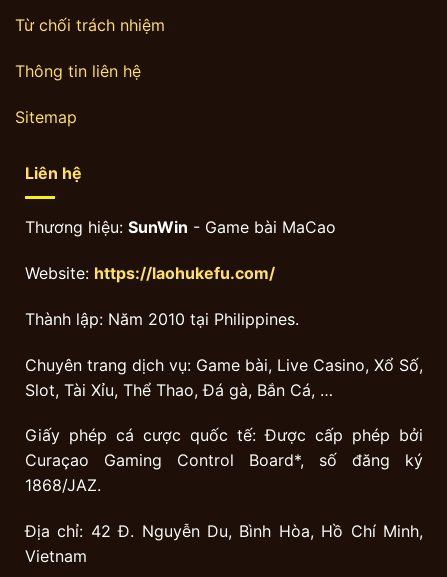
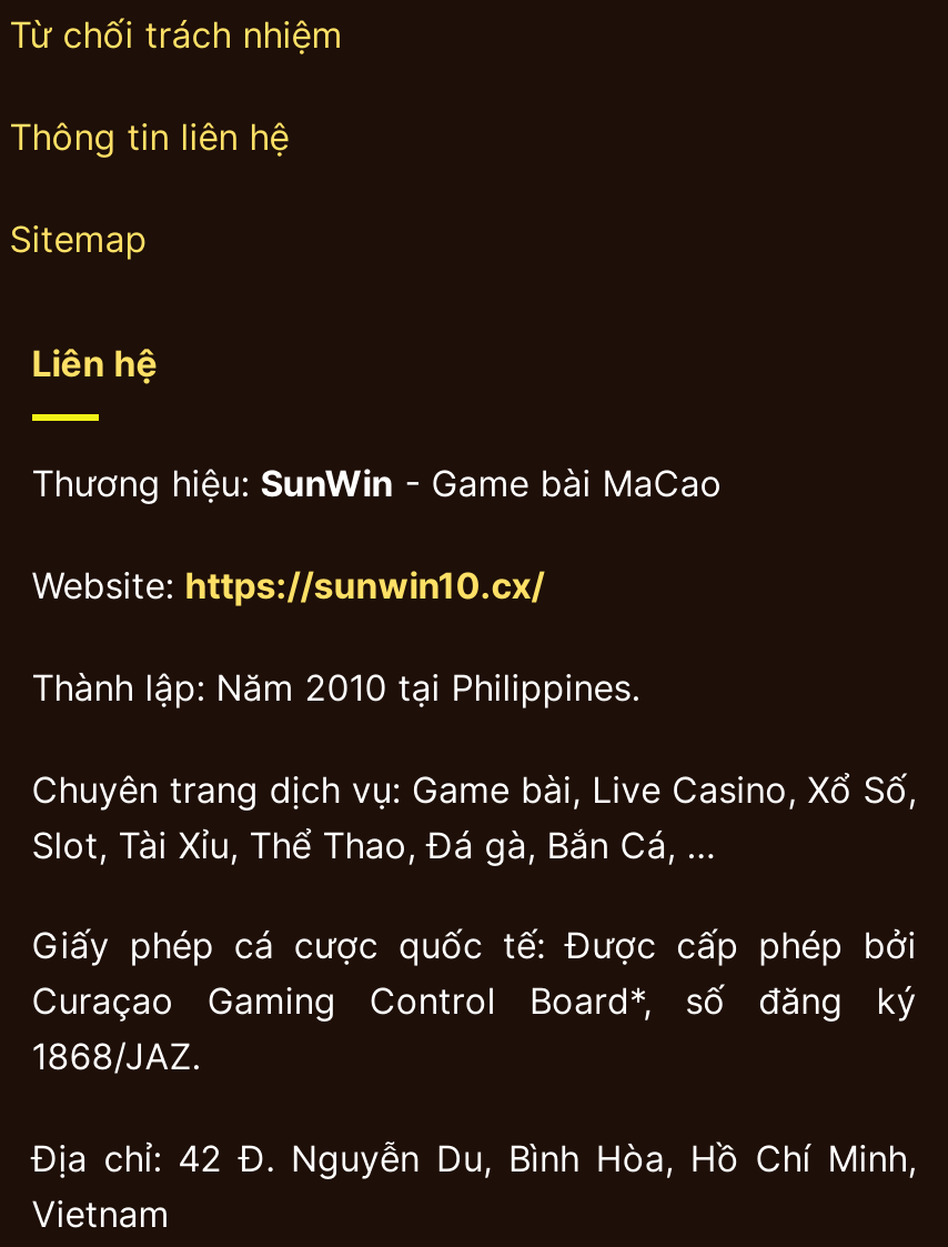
[25,263,275,283] Website: https://laohukefu.com/ -> [32,563,545,607] Website: https://sunwin10.cx/

